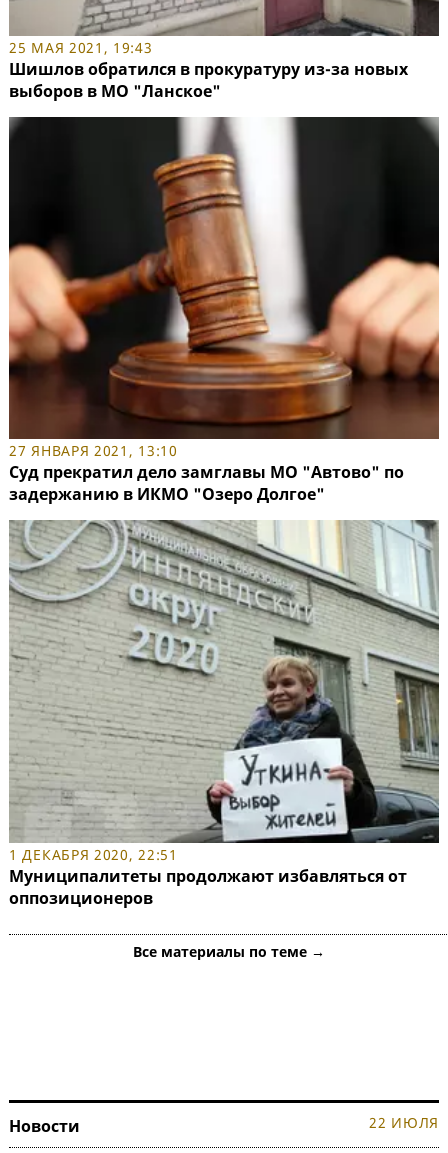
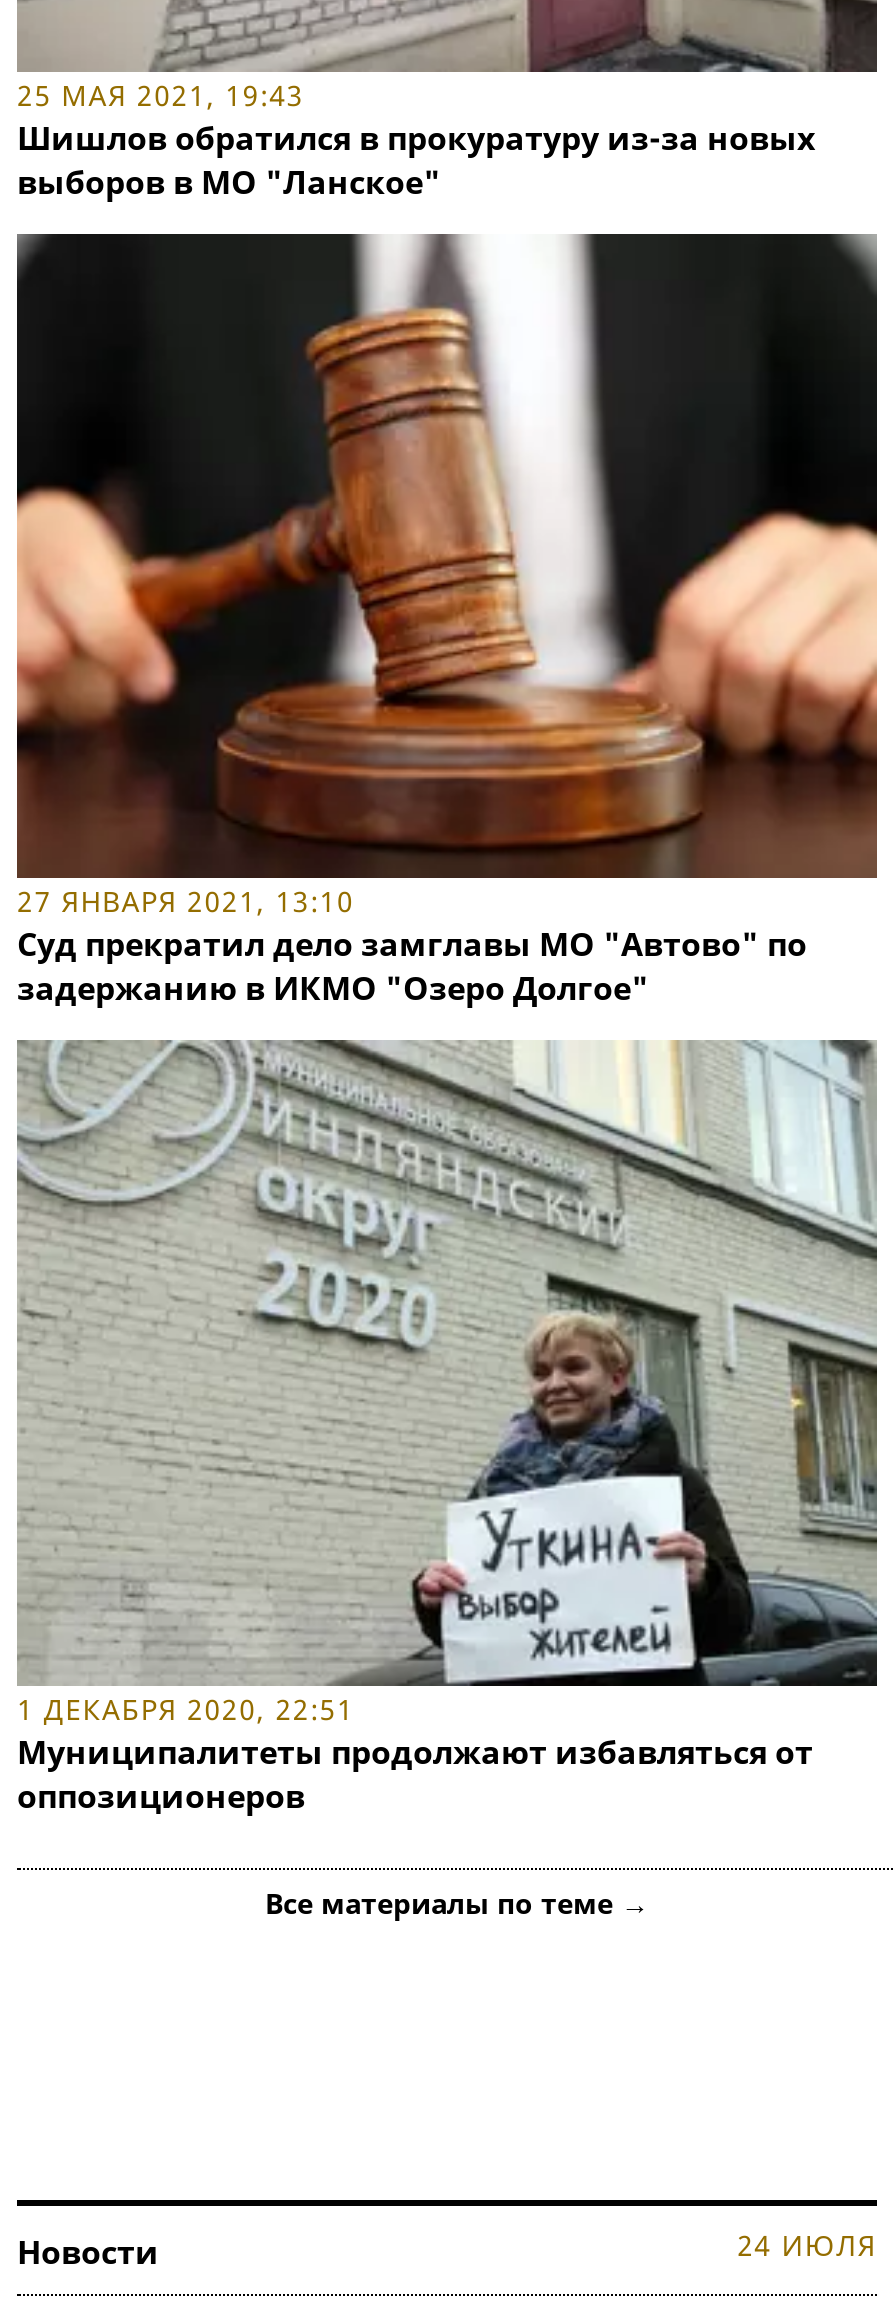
[369,1113,439,1132] 22 ИЮЛЯ -> [737,2225,877,2263] 24 ИЮЛЯ

